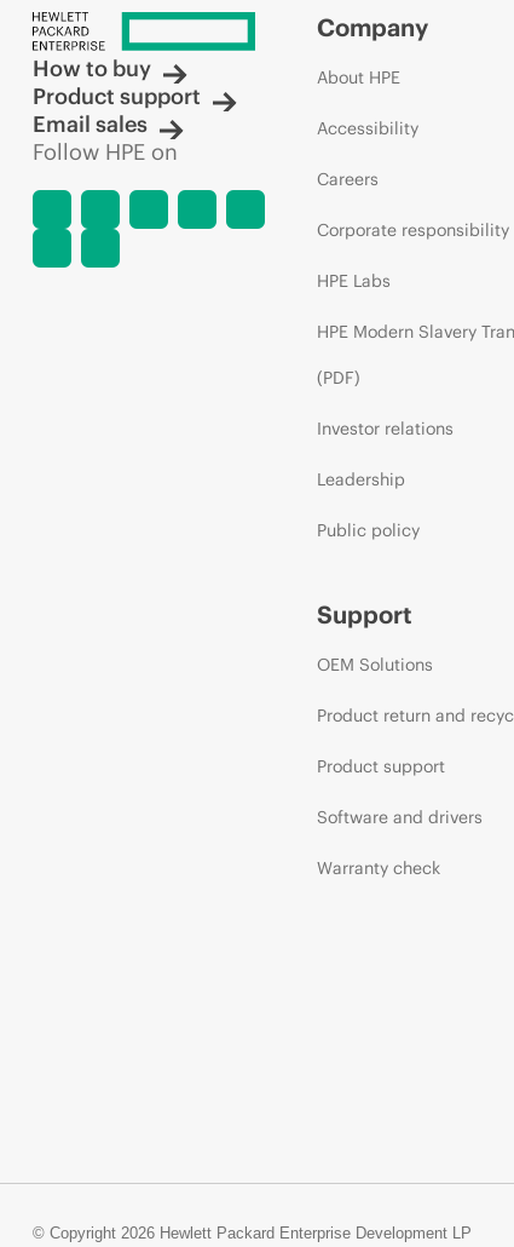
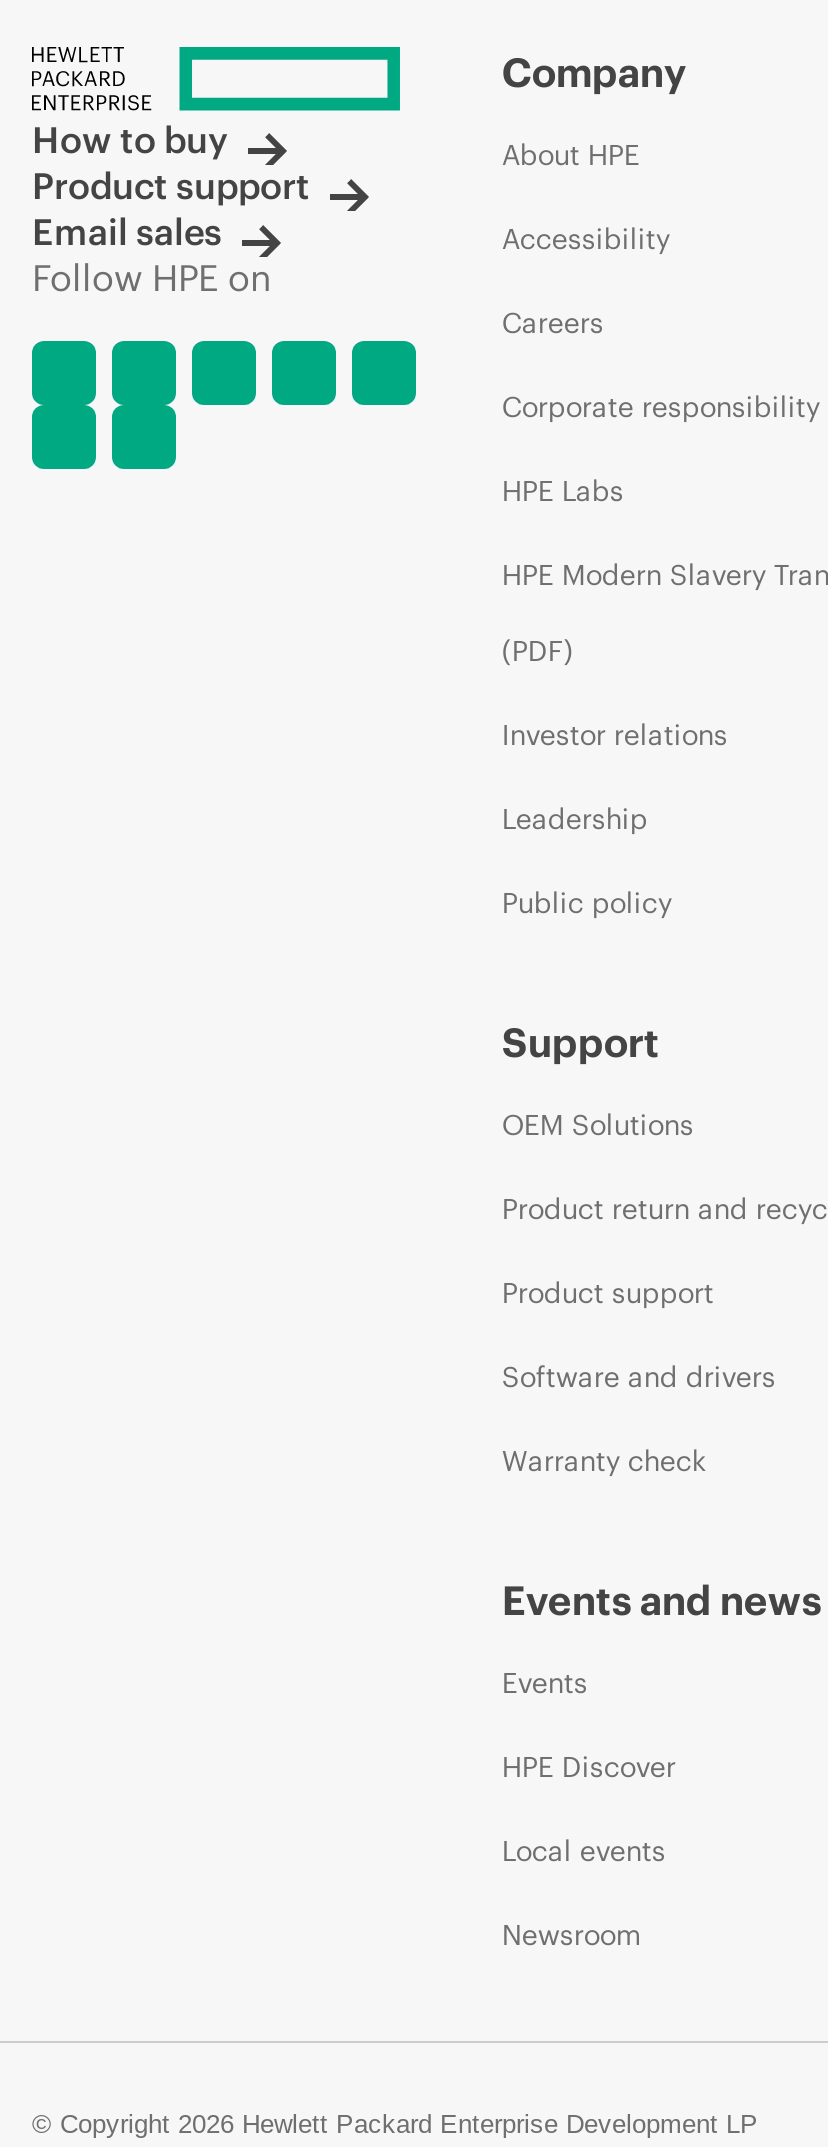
none -> [502,1575,822,1953] Events and news | Events | HPE Discover | Local events | Newsroom

